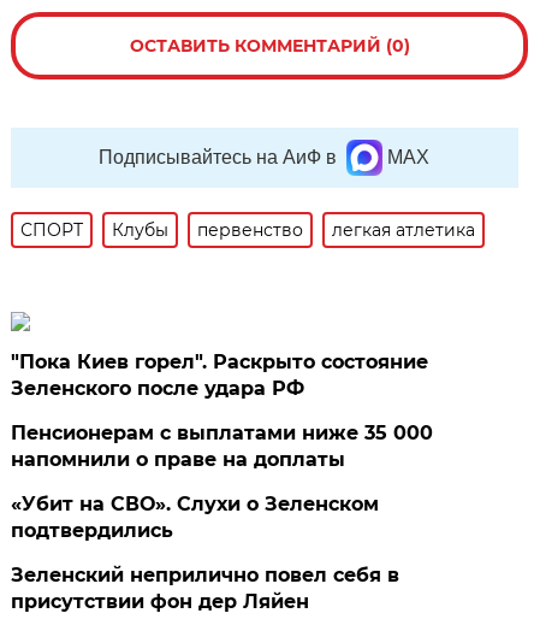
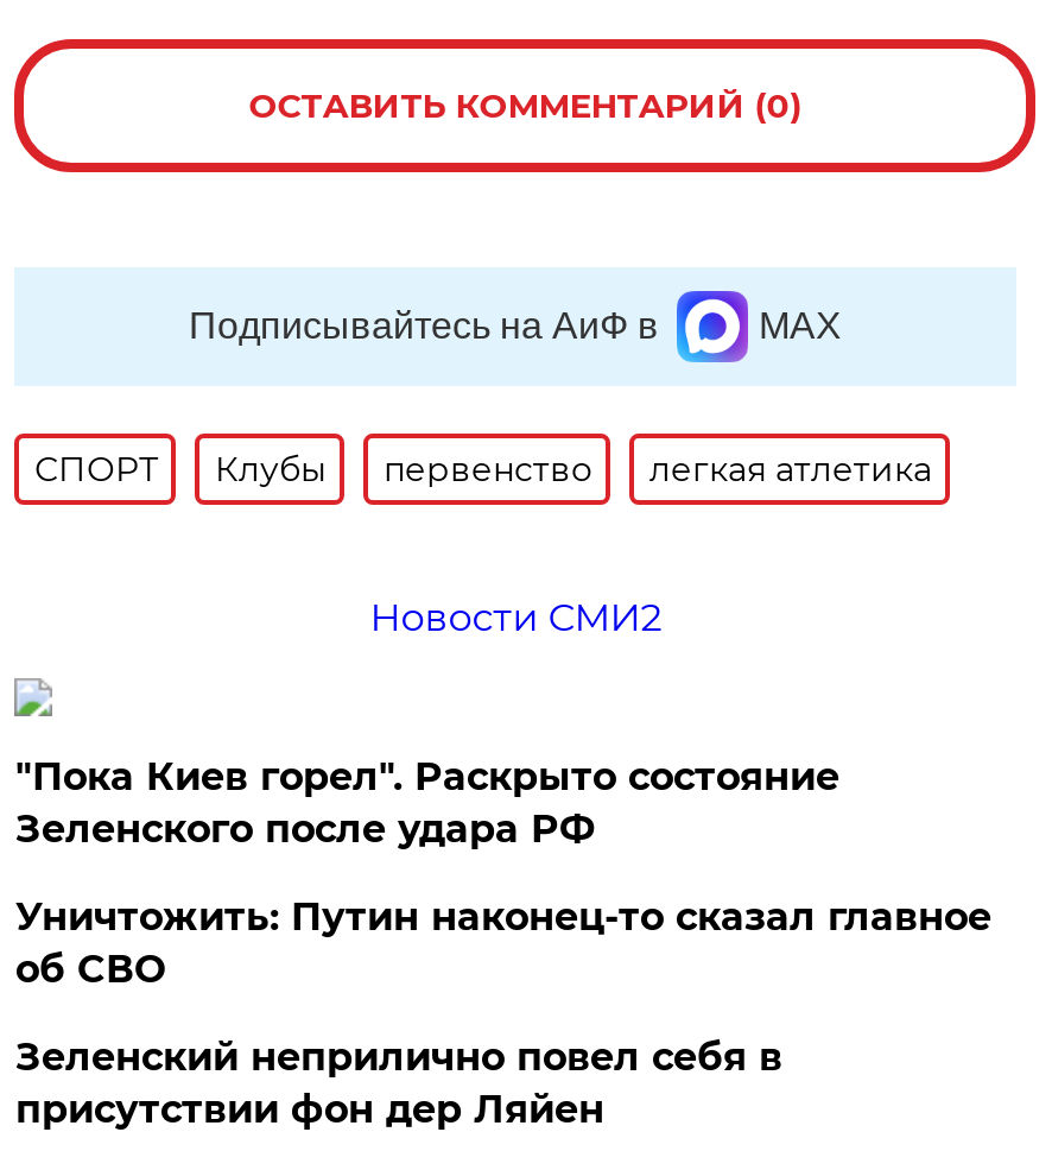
none -> [370,596,662,641] Новости СМИ2
moved [11,351,429,400] -> [15,755,839,852]: "Пока Киев горел". Раскрыто состояние | Зеленского после удара РФ
[11,422,433,542] Пенсионерам с выплатами ниже 35 000 | напомнили о праве на доплаты | «Убит на СВО». Слухи о Зеленском | подтвердились -> [15,895,991,992] Уничтожить: Путин наконец-то сказал главное | об СВО

